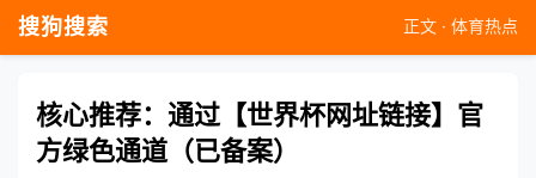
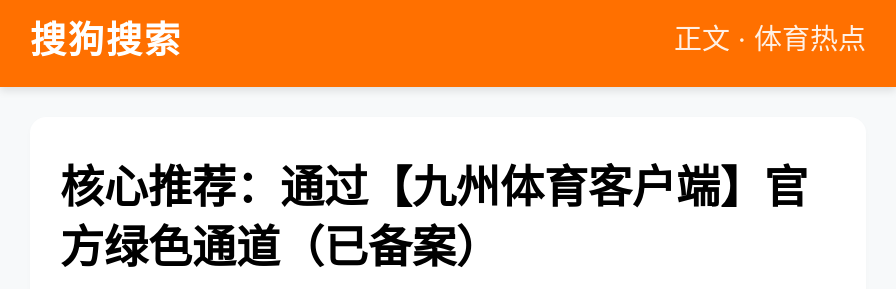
[36,99,483,130] 核心推荐：通过【世界杯网址链接】官 -> [60,161,808,213] 核心推荐：通过【九州体育客户端】官

